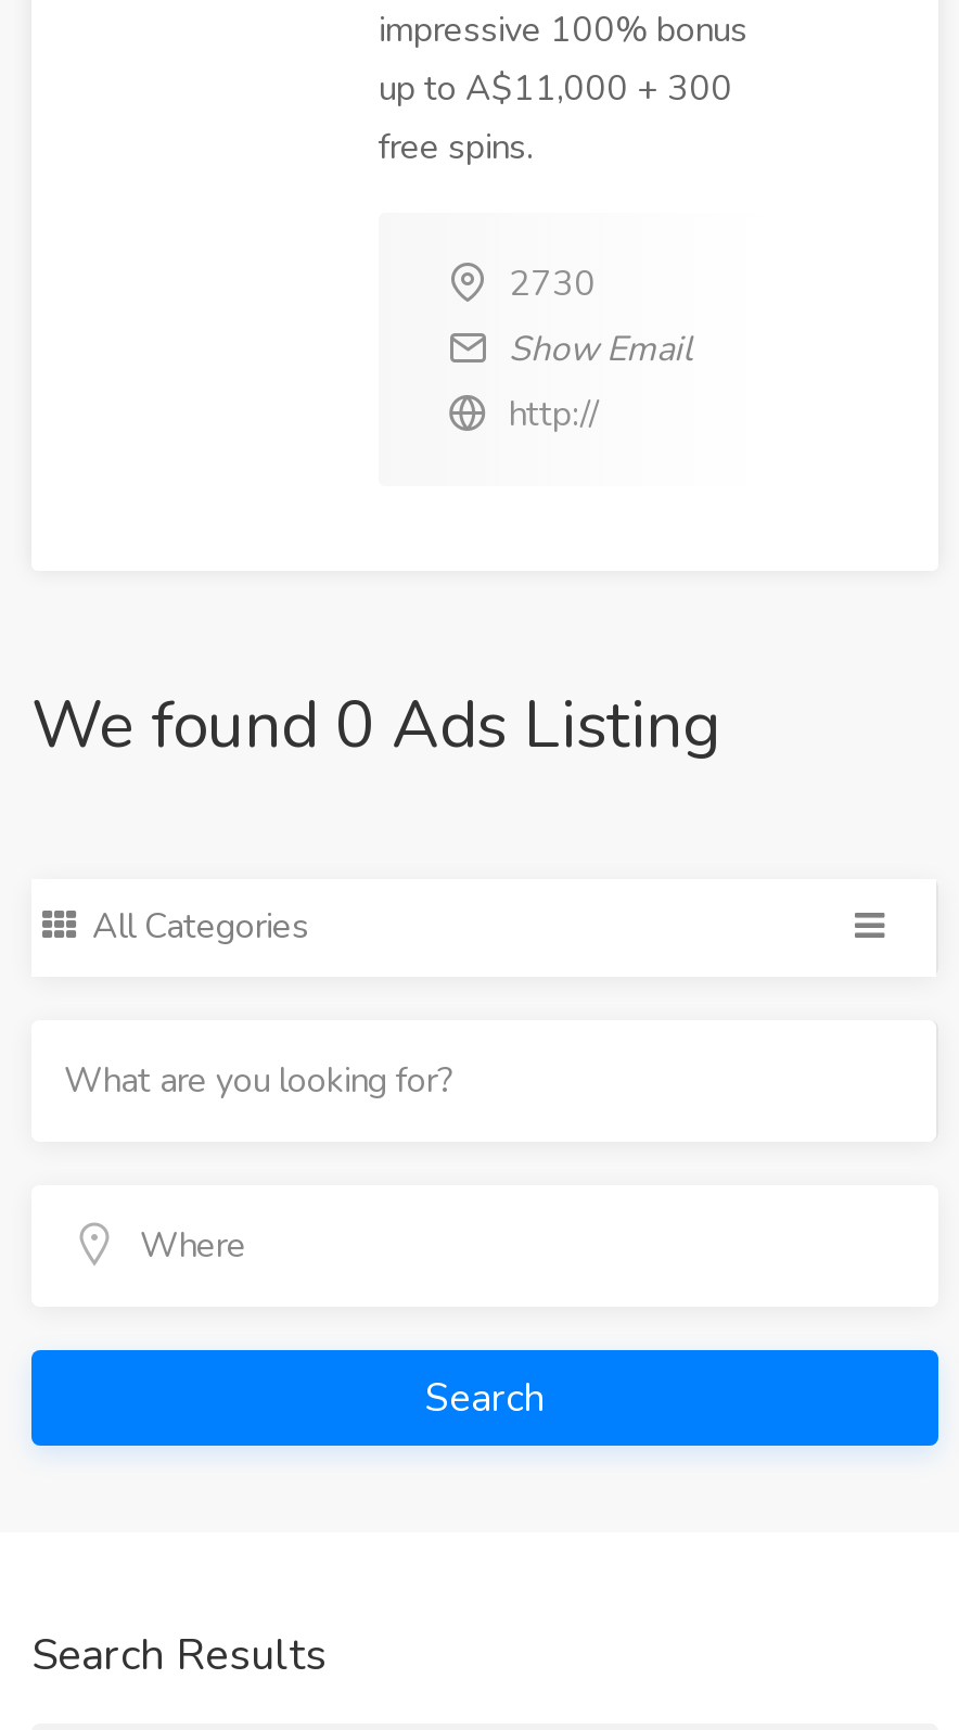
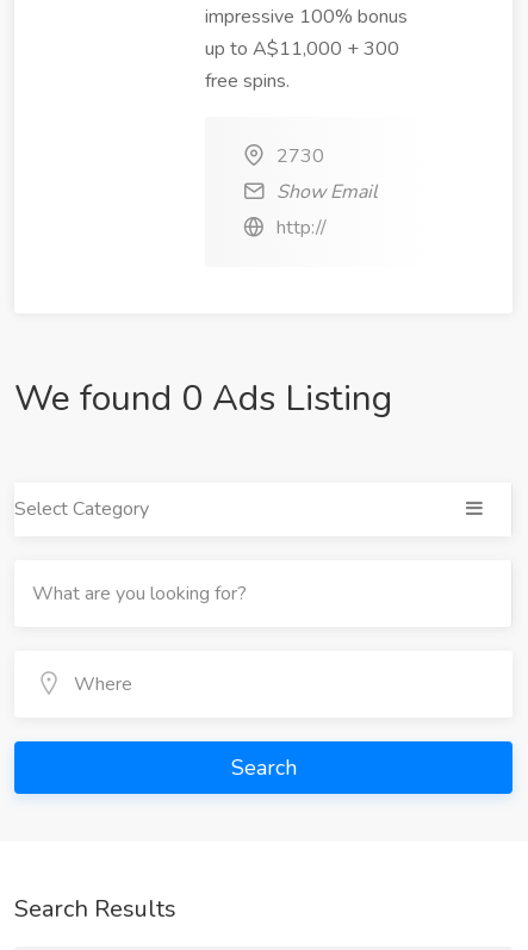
[92,903,309,951] All Categories -> [14,496,149,522] Select Category

